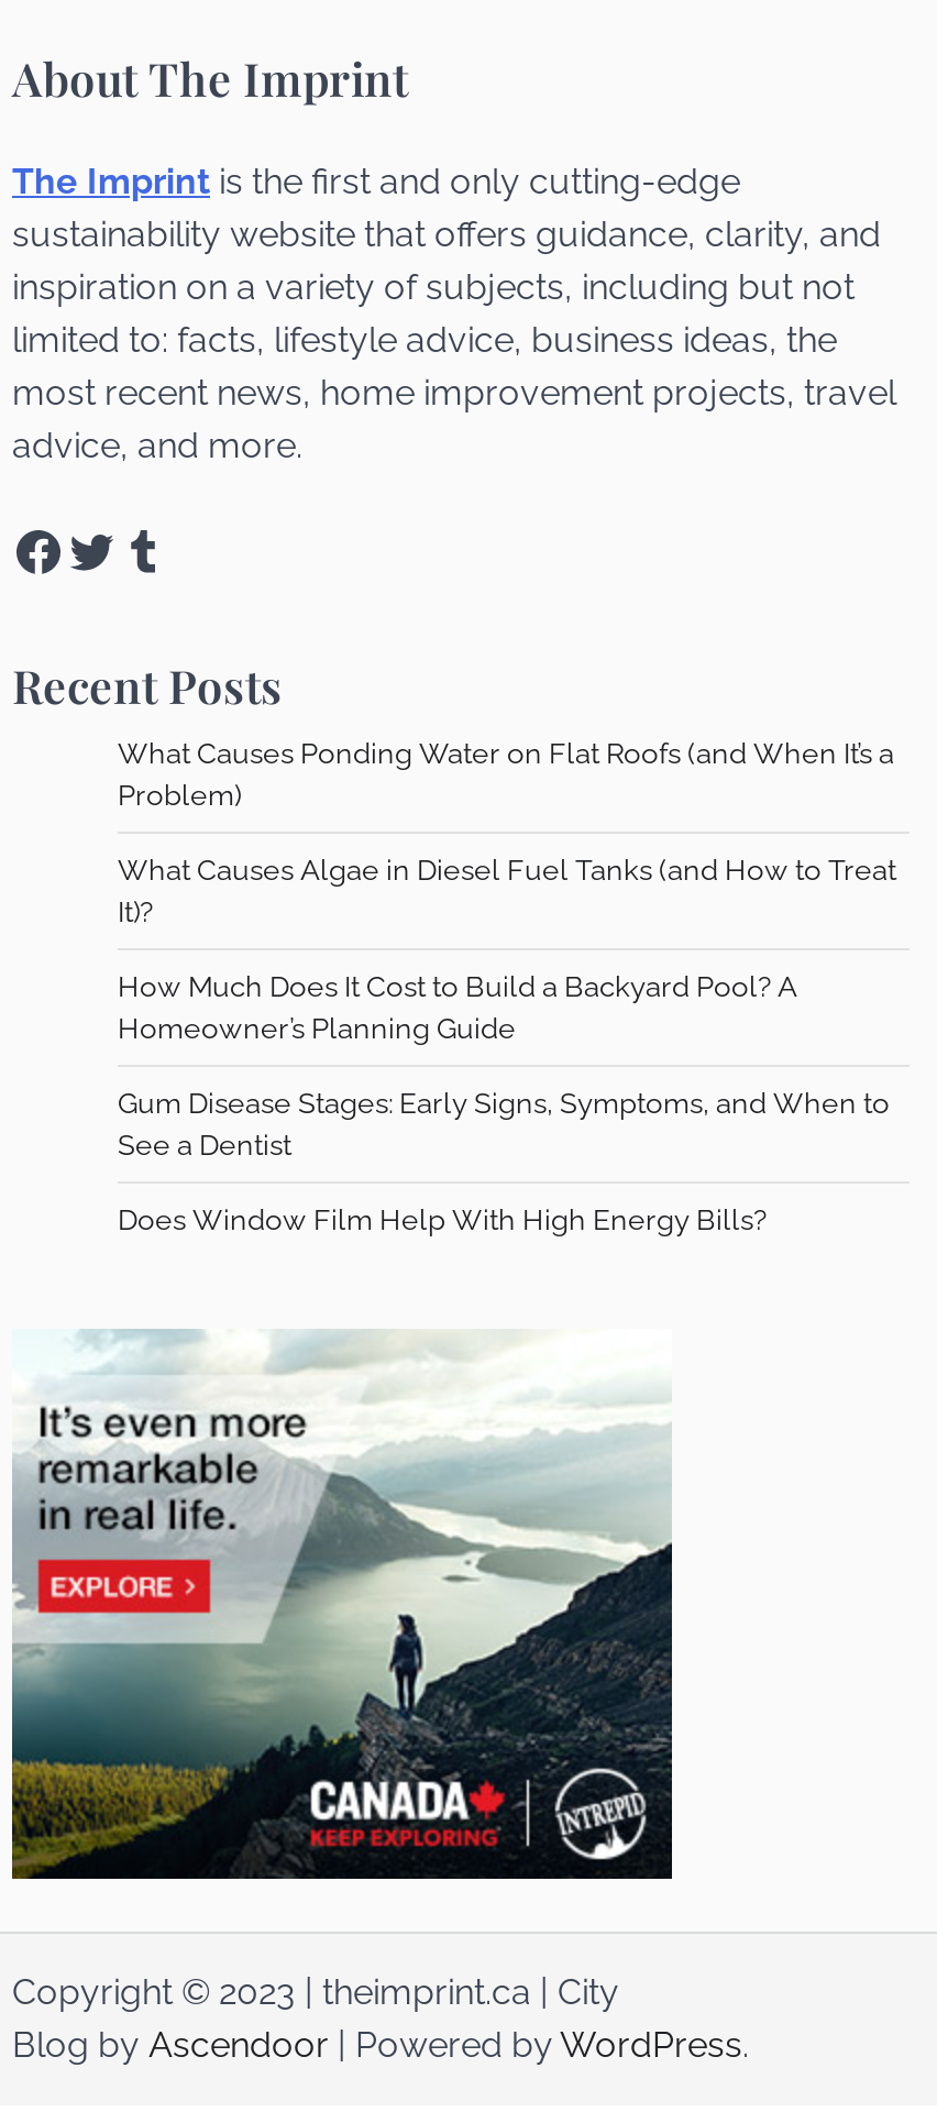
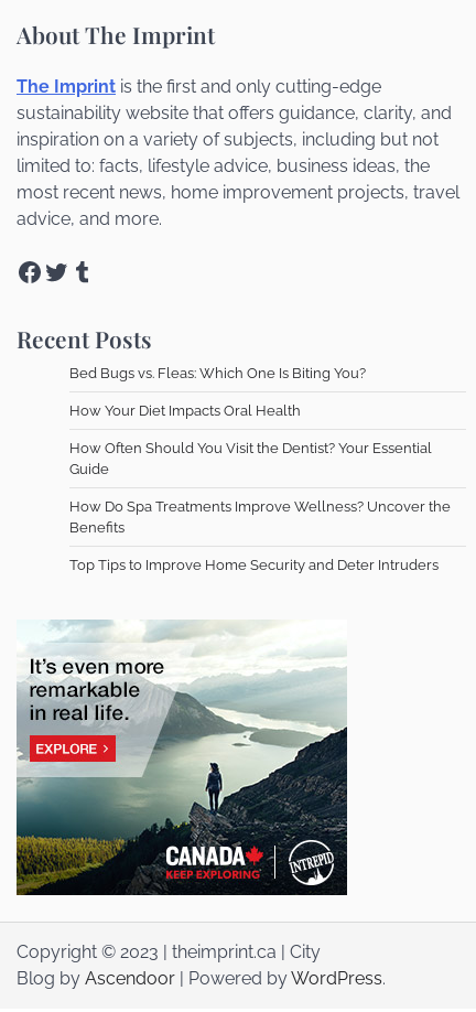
[118,737,894,812] What Causes Ponding Water on Flat Roofs (and When It’s a | Problem) -> [69,364,366,381] Bed Bugs vs. Fleas: Which One Is Biting You?
[118,854,896,929] What Causes Algae in Diesel Fuel Tanks (and How to Treat | It)? -> [69,402,301,418] How Your Diet Impacts Oral Health
[118,970,797,1045] How Much Does It Cost to Build a Backyard Pool? A | Homeowner’s Planning Guide -> [69,439,432,477] How Often Should You Visit the Dentist? Your Essential | Guide
[118,1087,890,1162] Gum Disease Stages: Early Signs, Symptoms, and When to | See a Dentist -> [69,498,451,535] How Do Spa Treatments Improve Wellness? Uncover the | Benefits
[118,1204,767,1237] Does Window Film Help With High Energy Bills? -> [69,556,439,573] Top Tips to Improve Home Security and Deter Intruders

